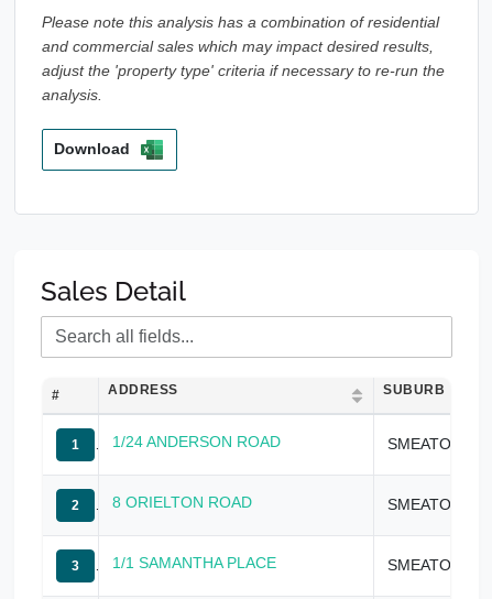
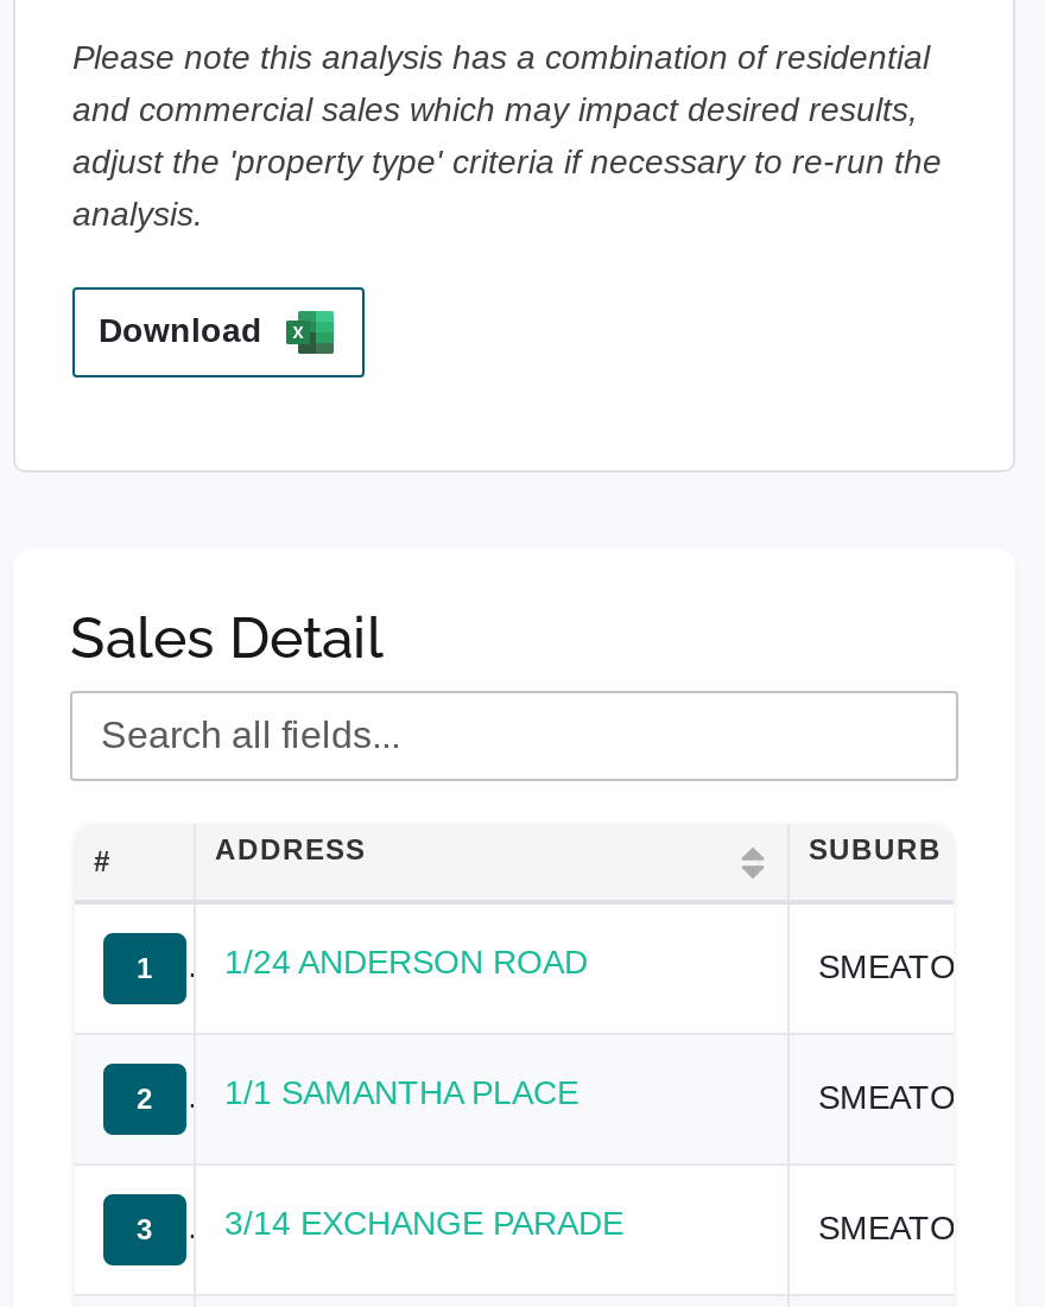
[112,493,252,511] 8 ORIELTON ROAD -> none
none -> [224,1204,623,1242] 3/14 EXCHANGE PARADE
moved [112,554,276,571] -> [224,1073,578,1111]: 1/1 SAMANTHA PLACE

